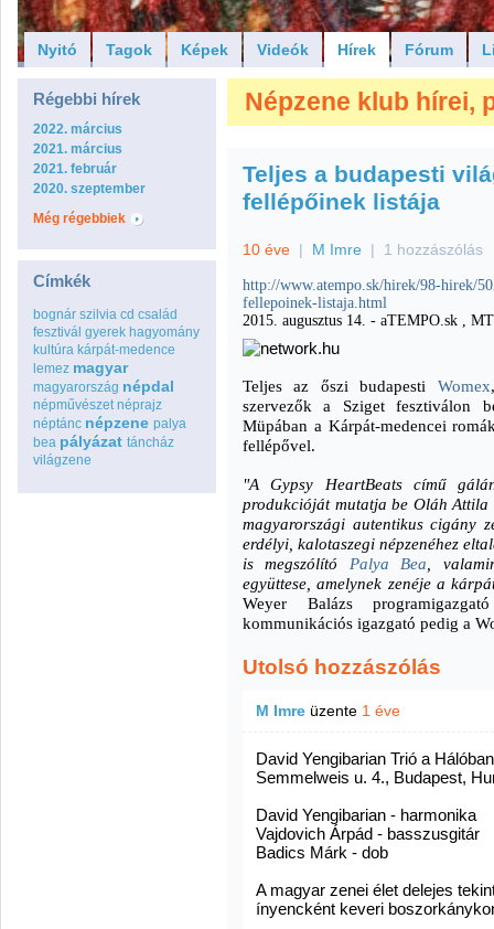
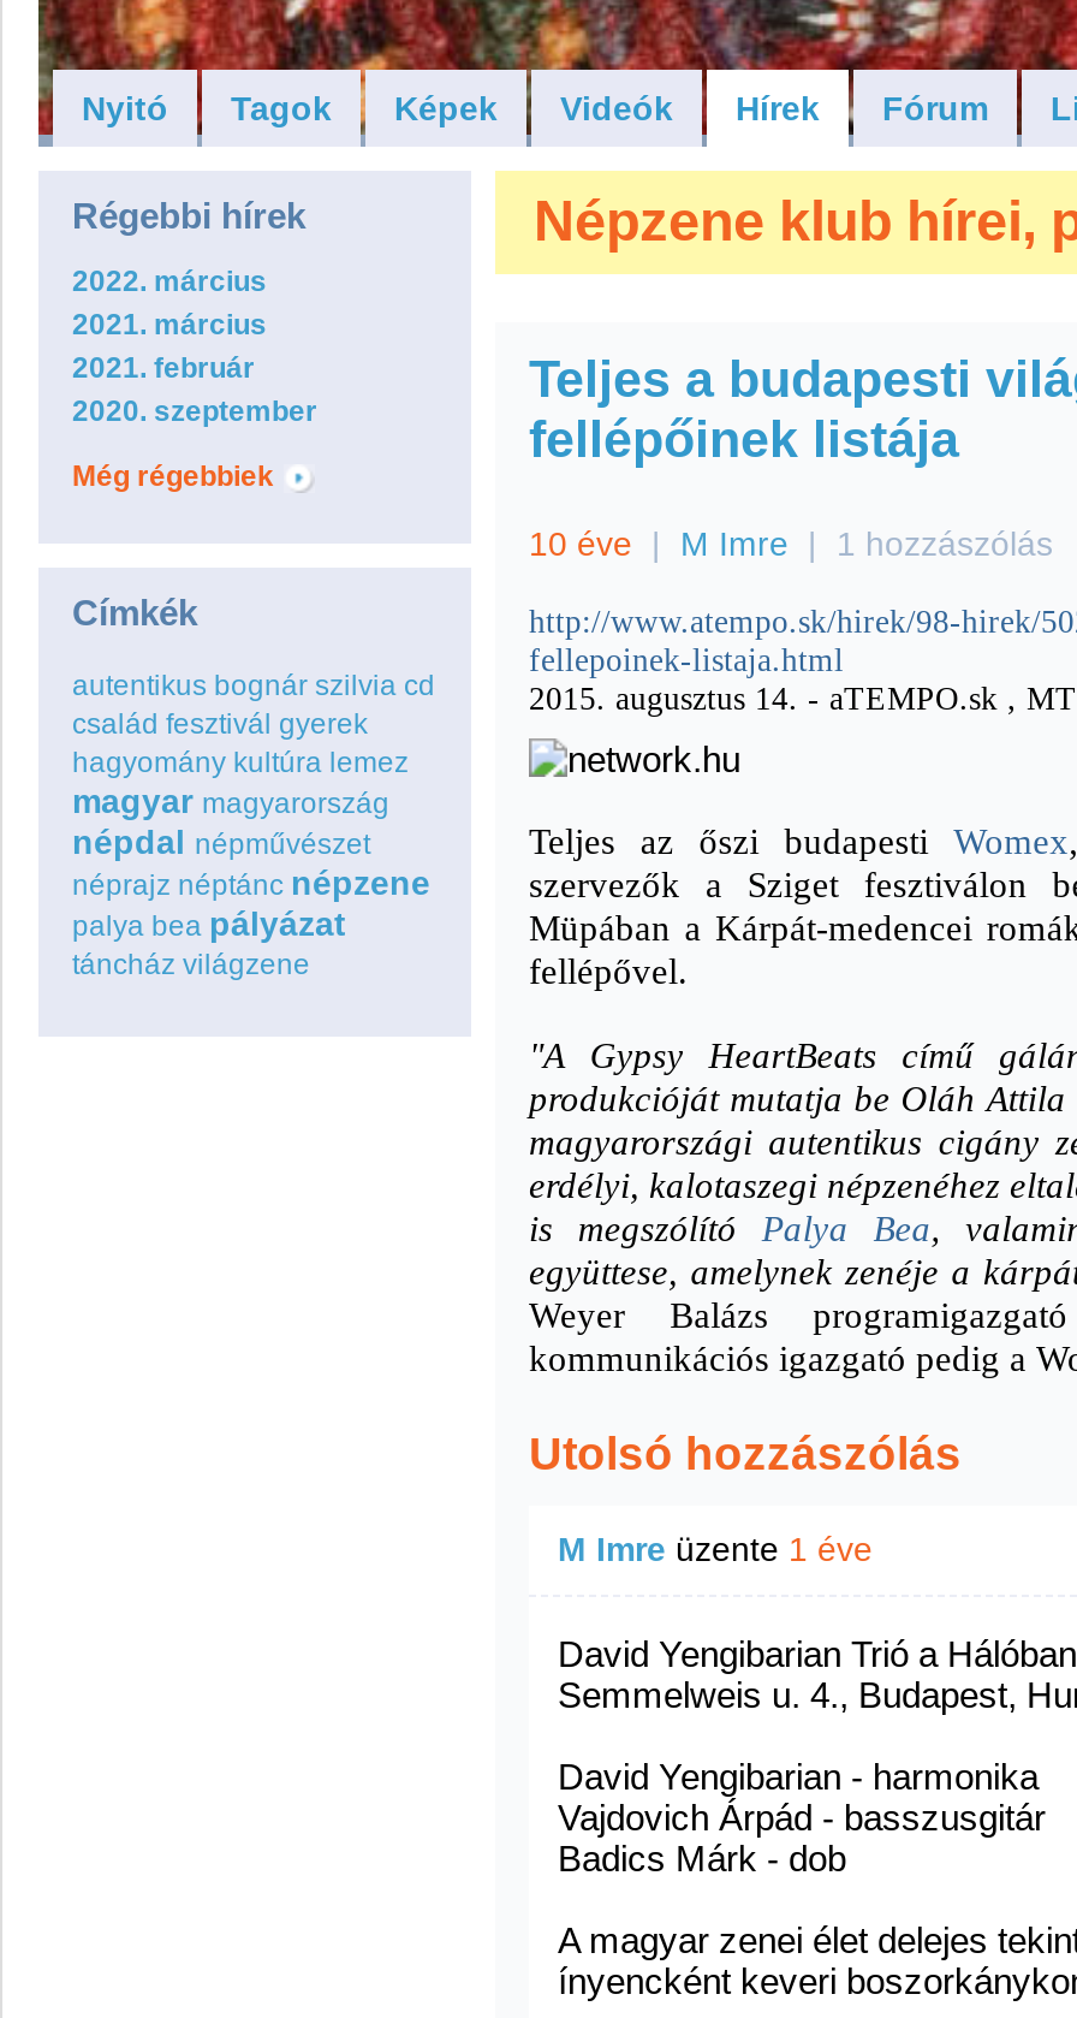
[33,307,200,468] bognár szilvia cd család | fesztivál gyerek hagyomány | kultúra kárpát-medence | lemez magyar | magyarország népdal | népművészet néprajz | néptánc népzene palya | bea pályázat táncház | világzene -> [72,669,435,981] autentikus bognár szilvia cd | család fesztivál gyerek | hagyomány kultúra lemez | magyar magyarország | népdal népművészet | néprajz néptánc népzene | palya bea pályázat | táncház világzene

